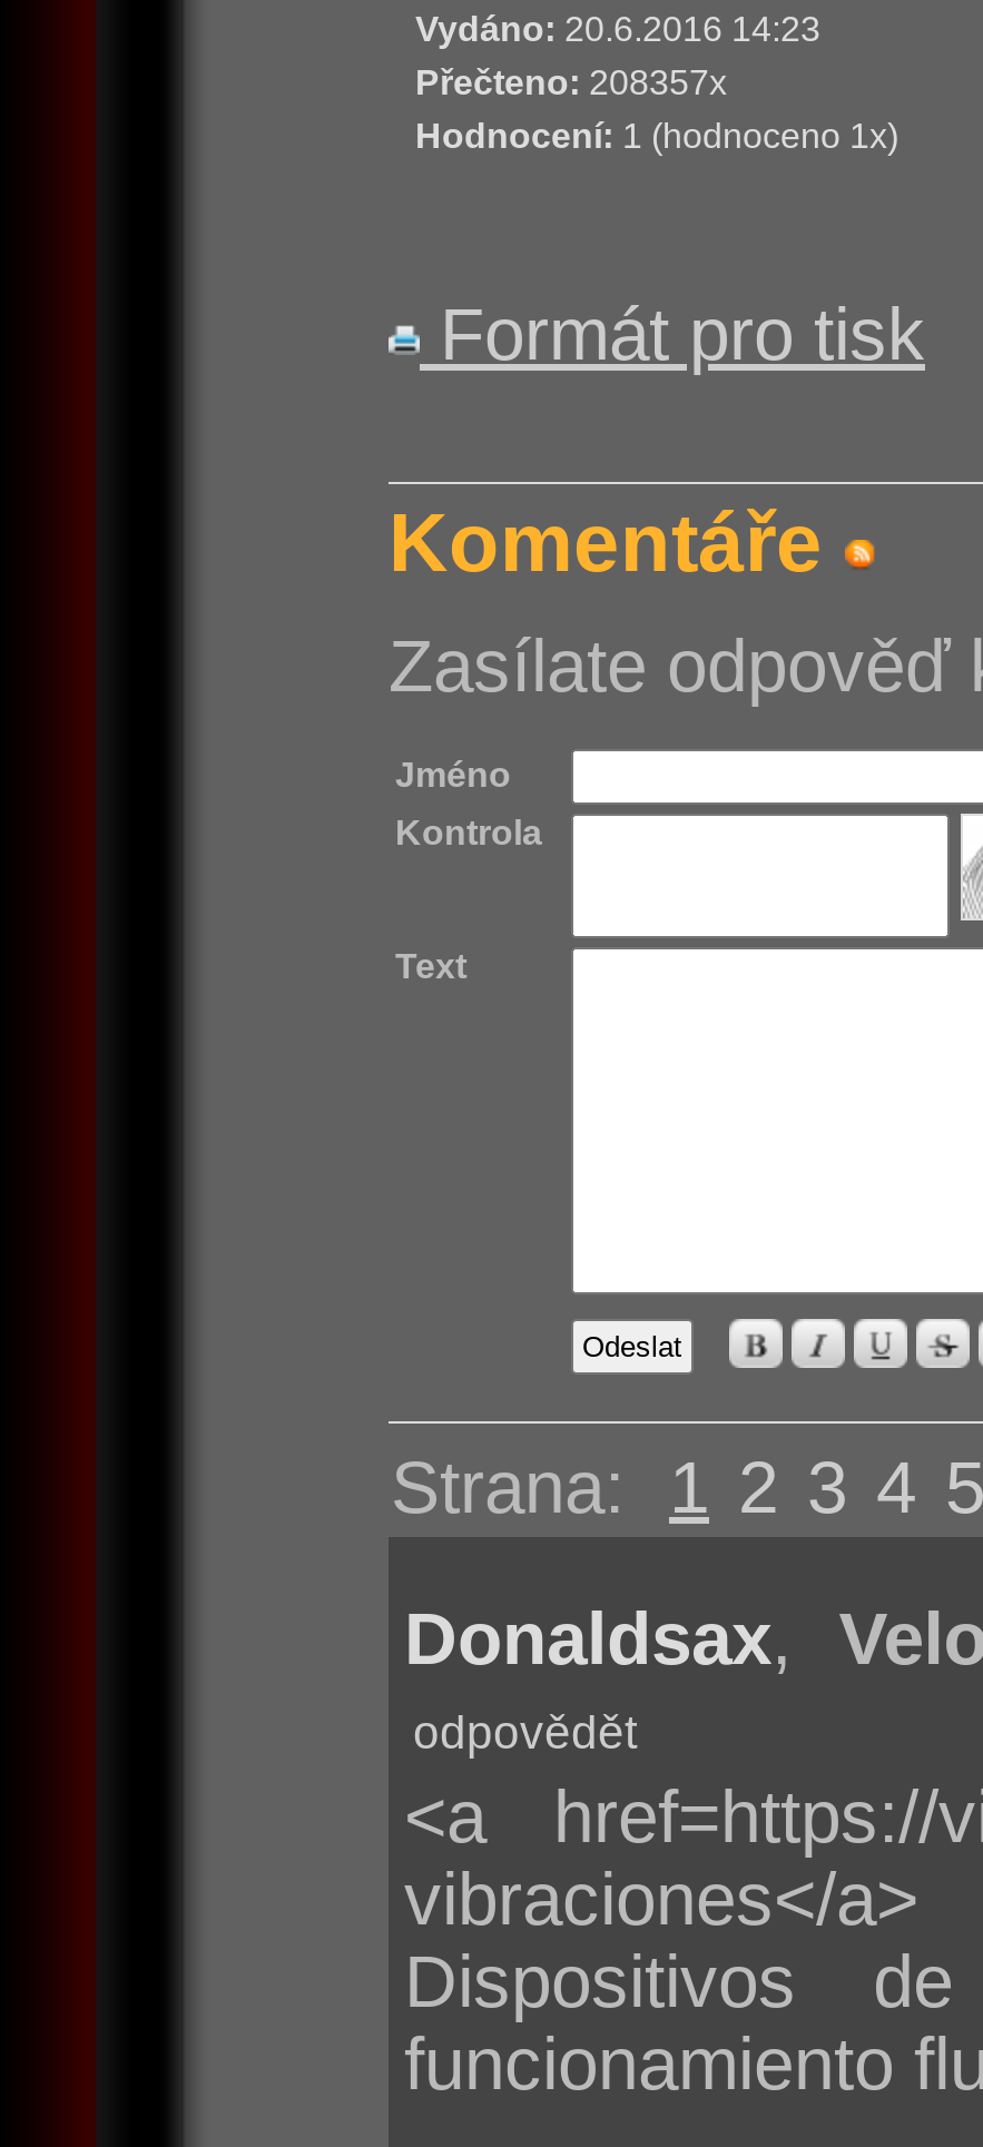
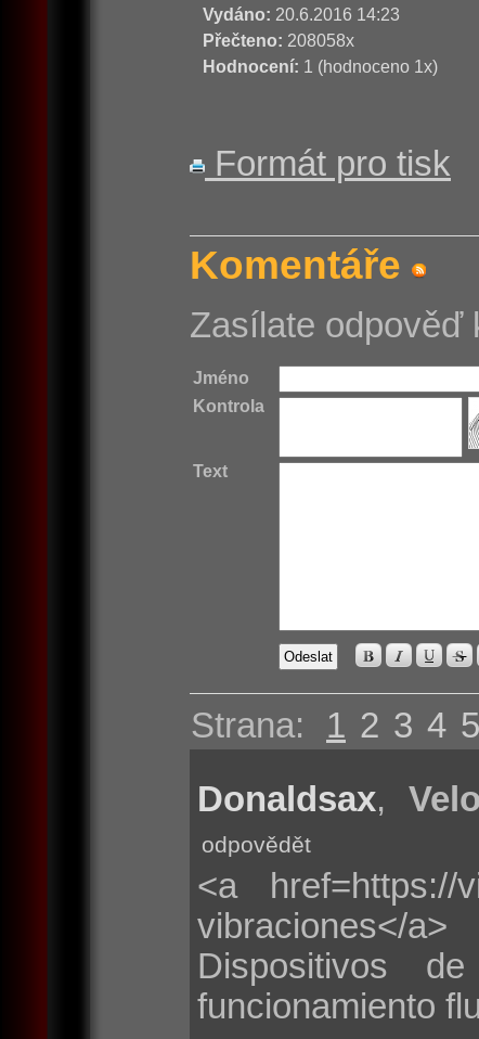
[415,63,727,101] Přečteno: 208357x -> [203,31,354,50] Přečteno: 208058x

